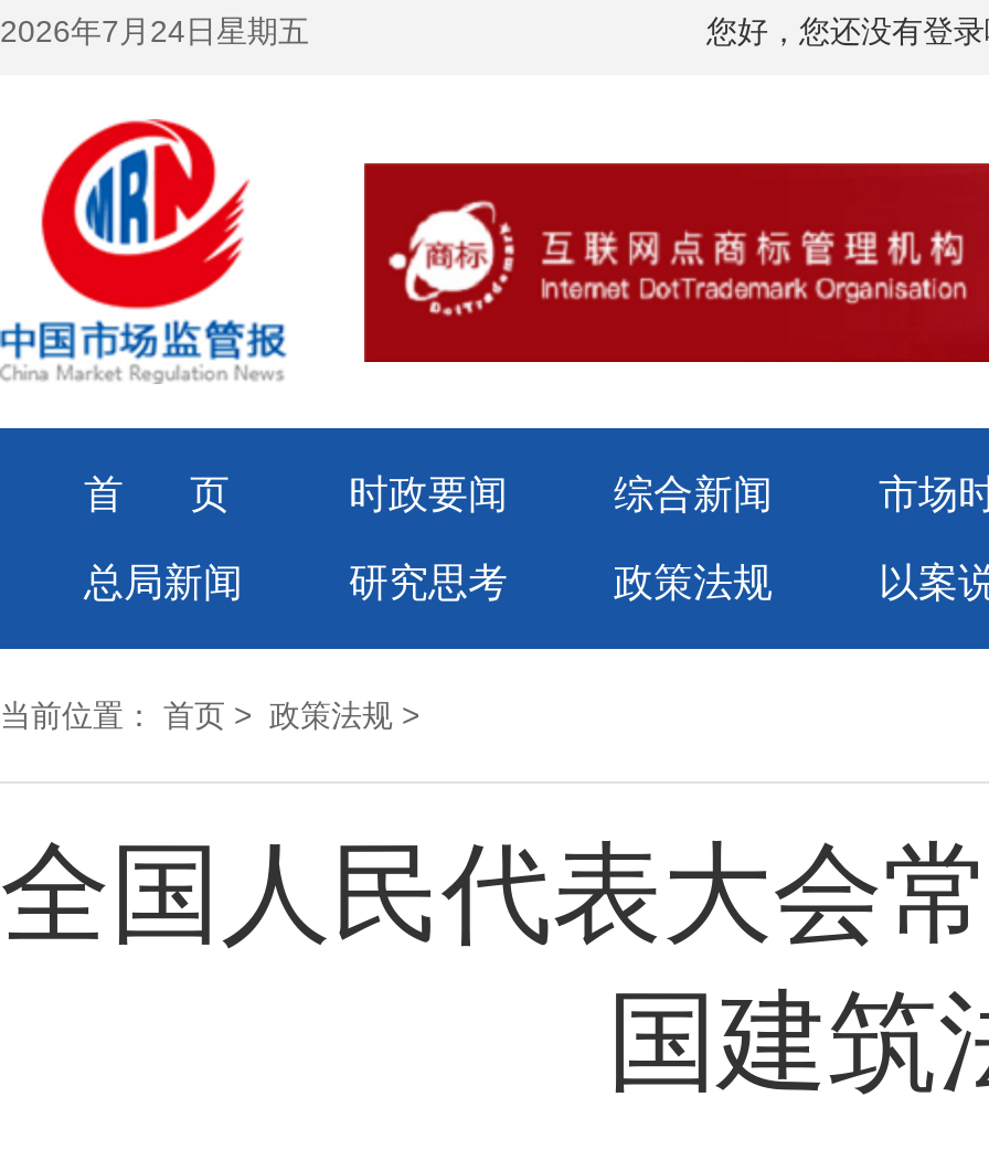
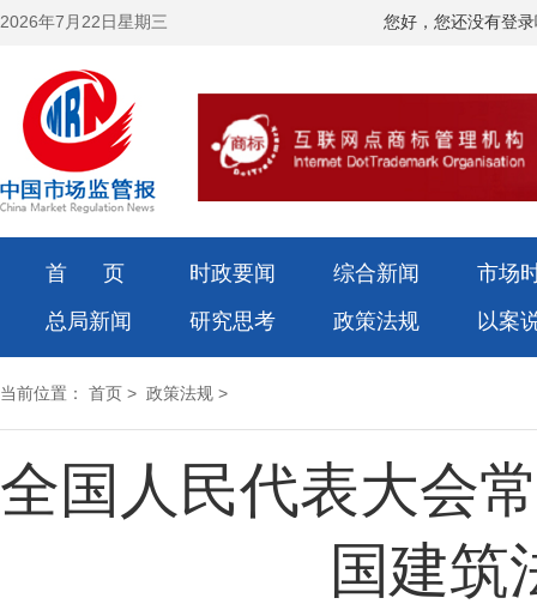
[0,13,309,49] 2026年7月24日星期五 -> [0,12,168,31] 2026年7月22日星期三

